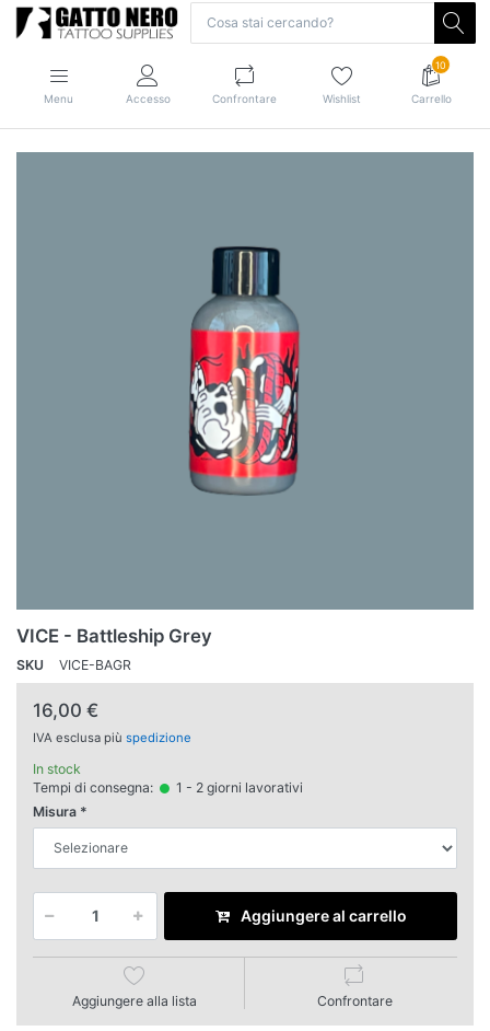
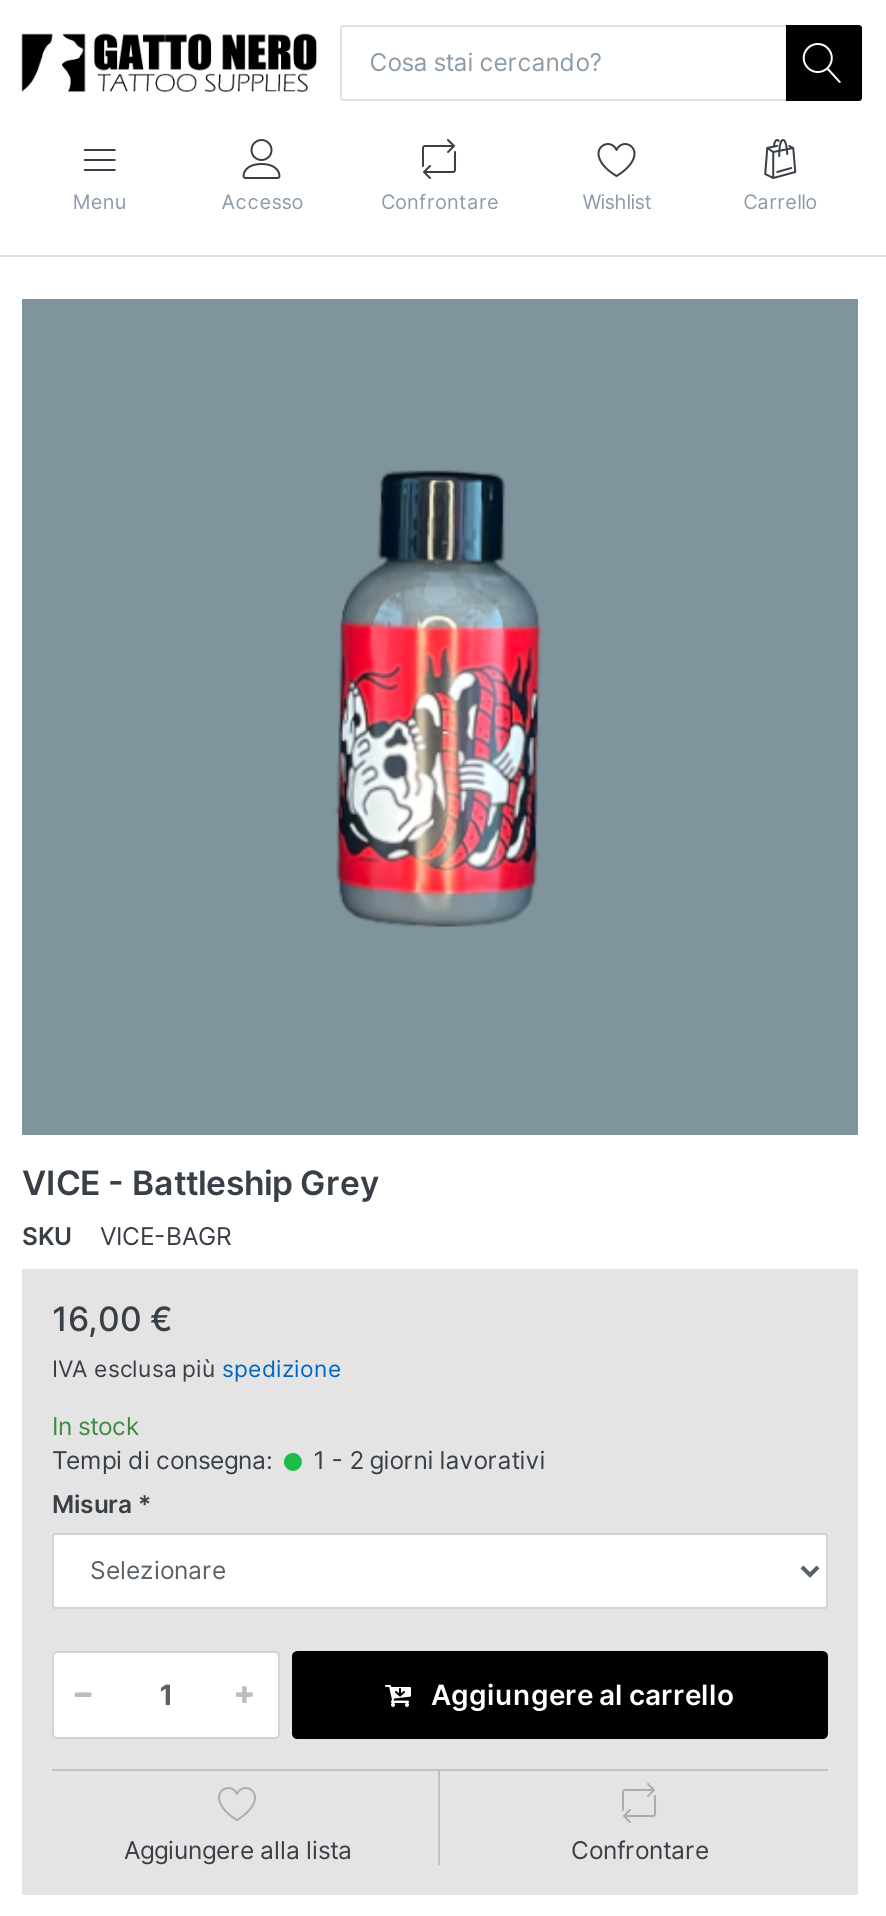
[435,60,446,72] 10 -> none

